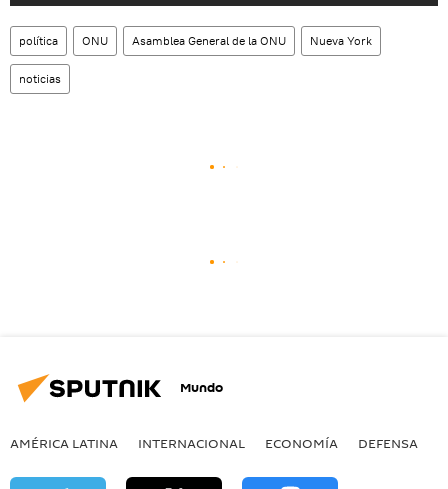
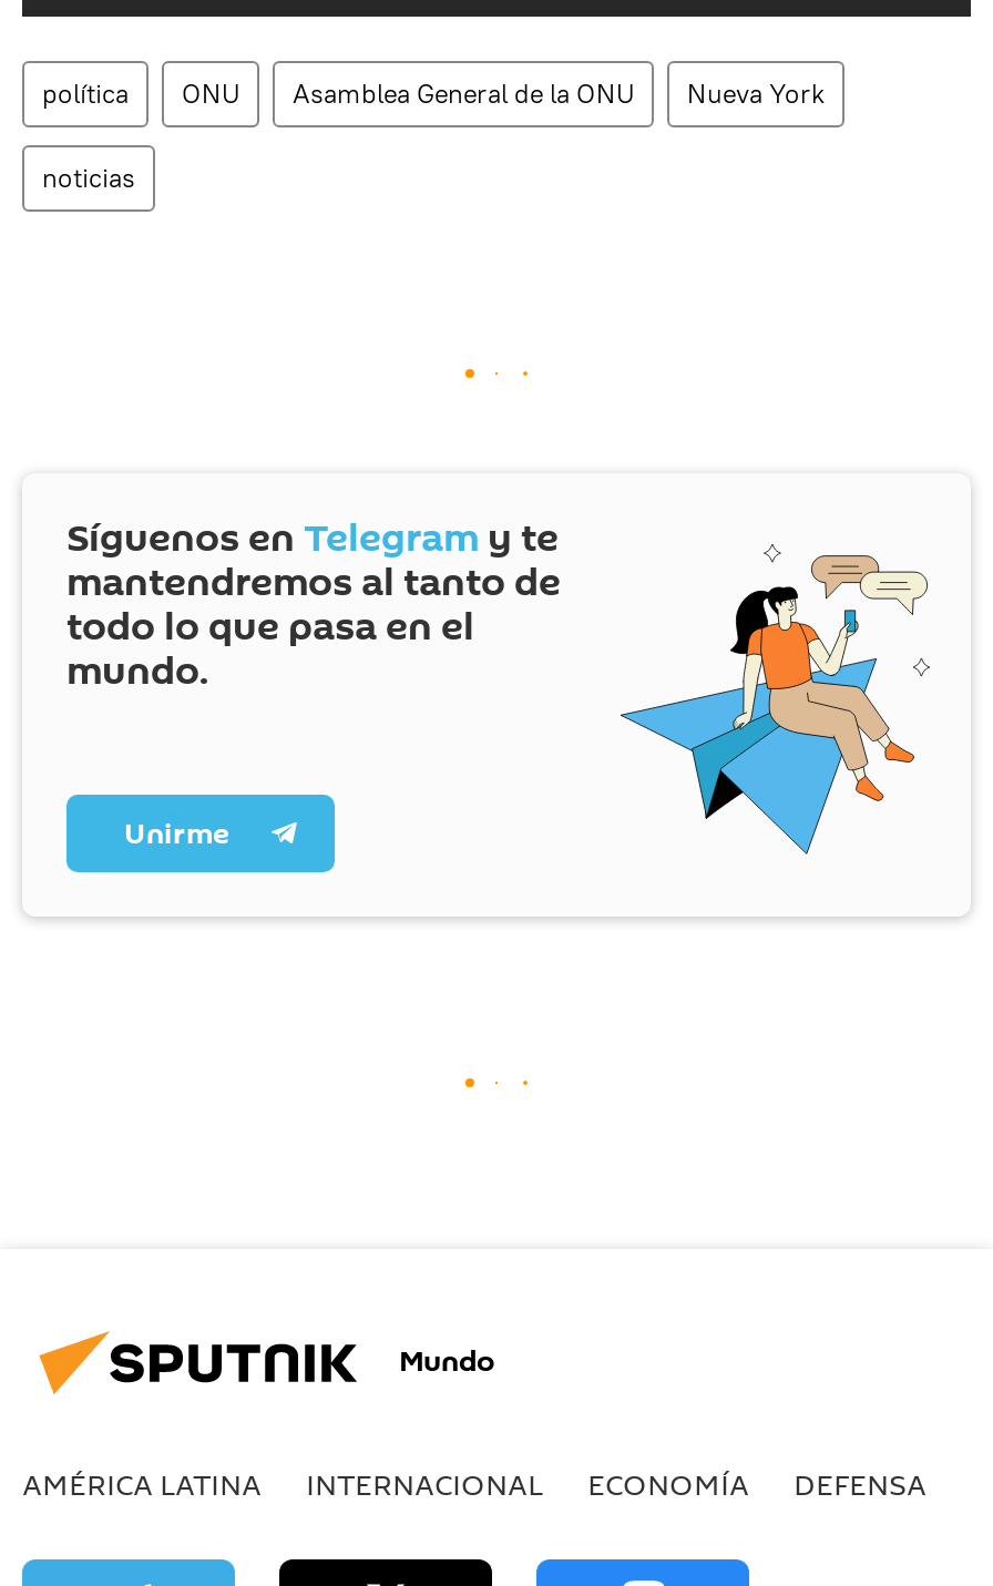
none -> [66,510,931,855] [image] | Síguenos en Telegram y te | mantendremos al tanto de | todo lo que pasa en el | mundo. | Unirme

